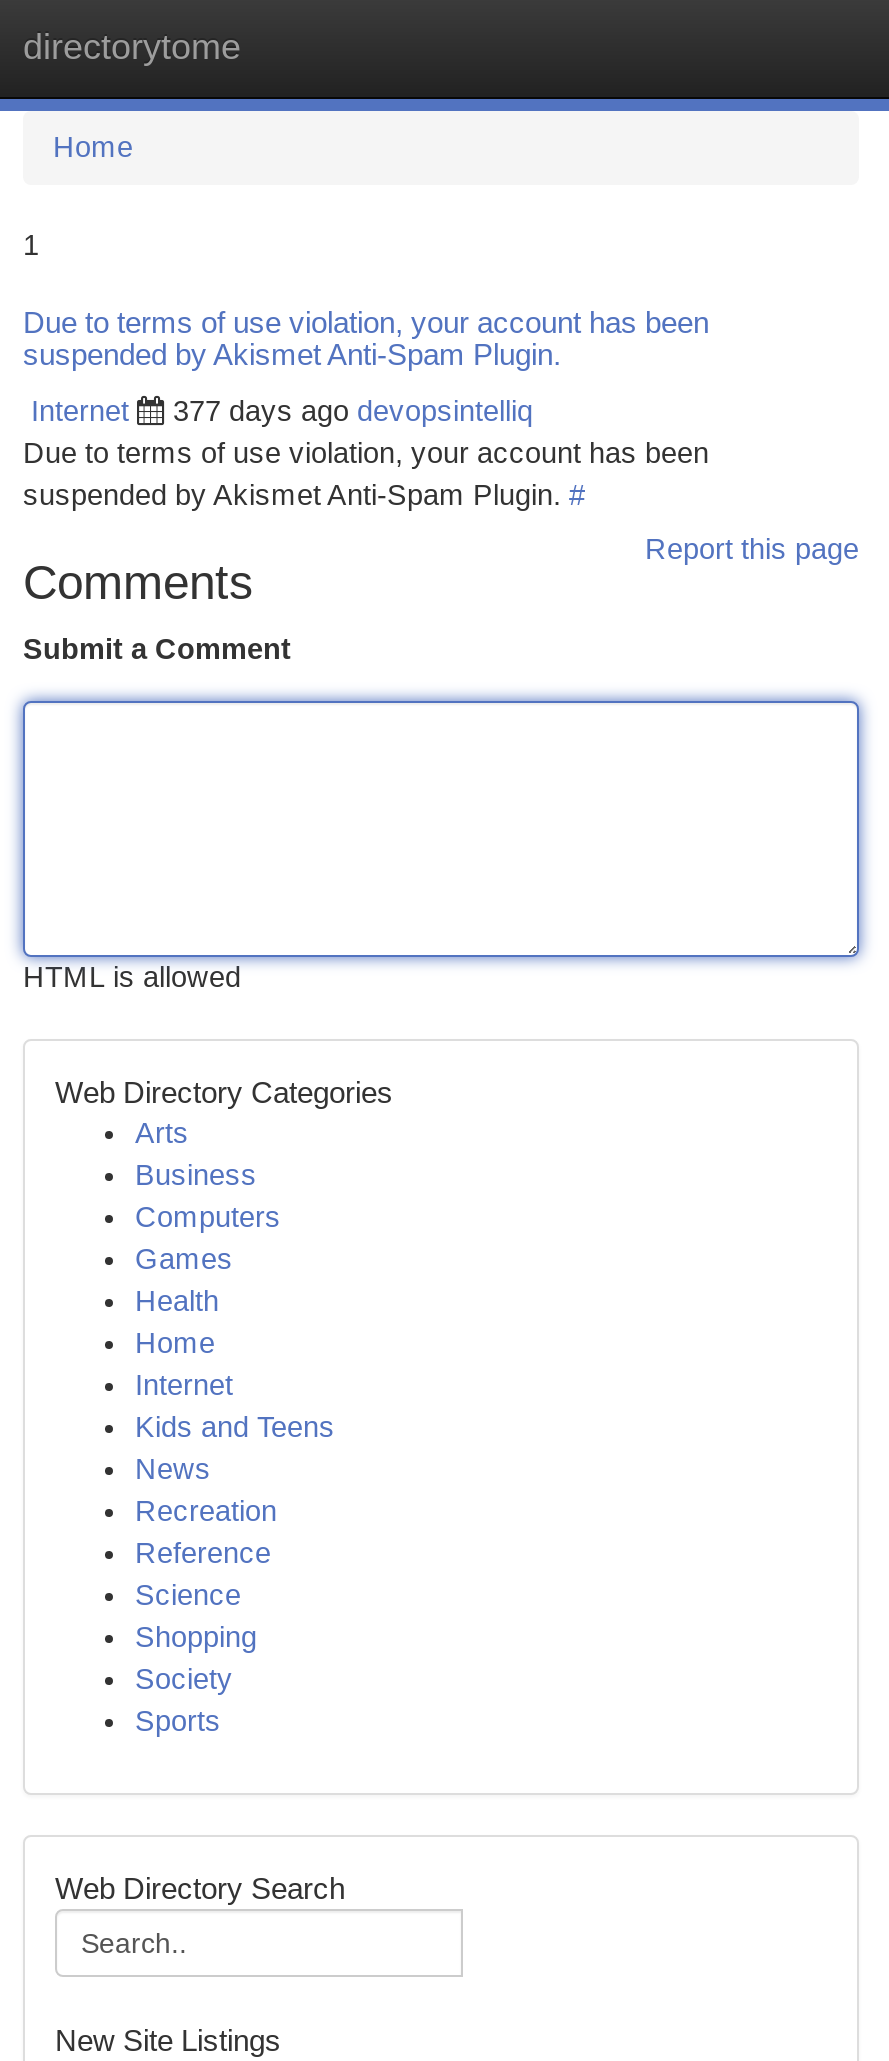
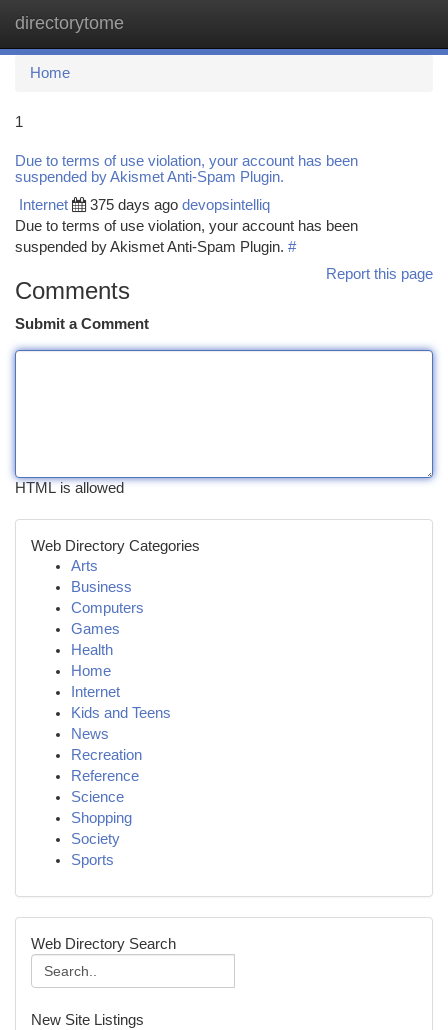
[173,395,533,427] 377 days ago devopsintelliq -> [90,197,270,213] 375 days ago devopsintelliq

